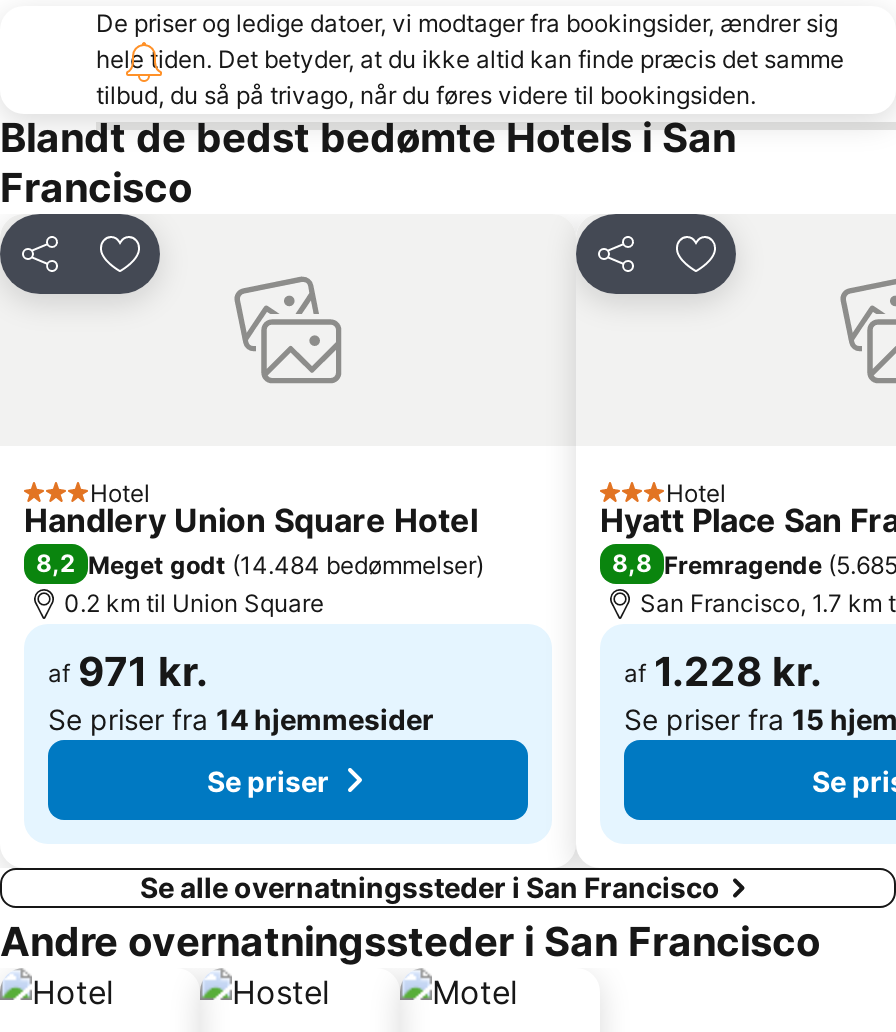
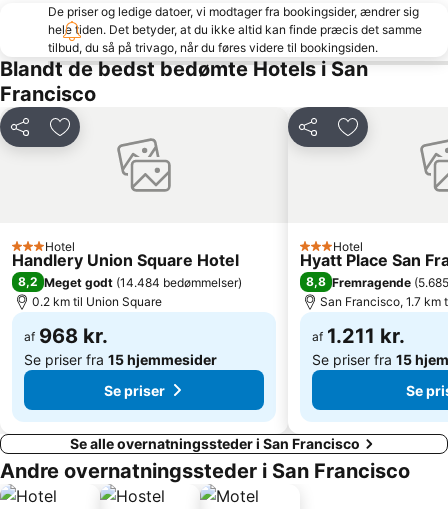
[48,649,208,697] af 971 kr. -> [24,324,108,348] af 968 kr.
[624,649,822,697] af 1.228 kr. -> [312,324,405,348] af 1.211 kr.
[48,703,434,737] Se priser fra 14 hjemmesider -> [24,351,217,368] Se priser fra 15 hjemmesider

